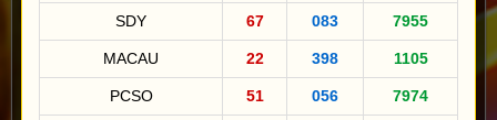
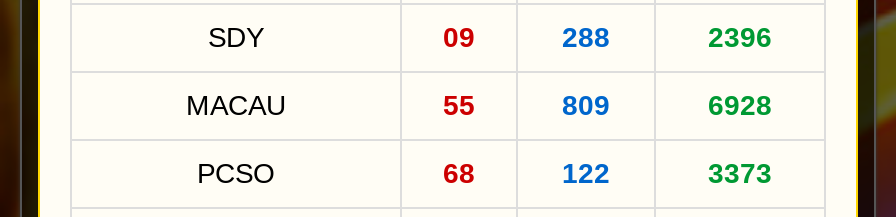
[246,12,263,30] 67 -> [443,21,475,53] 09
[312,12,338,30] 083 -> [562,21,610,53] 288
[393,12,428,30] 7955 -> [708,21,772,53] 2396
[246,50,263,67] 22 -> [443,89,475,121] 55
[312,50,338,67] 398 -> [562,89,610,121] 809
[393,50,428,67] 1105 -> [708,89,772,121] 6928
[246,87,263,105] 51 -> [443,157,475,189] 68
[312,87,338,105] 056 -> [562,157,610,189] 122
[393,87,428,105] 7974 -> [708,157,772,189] 3373

